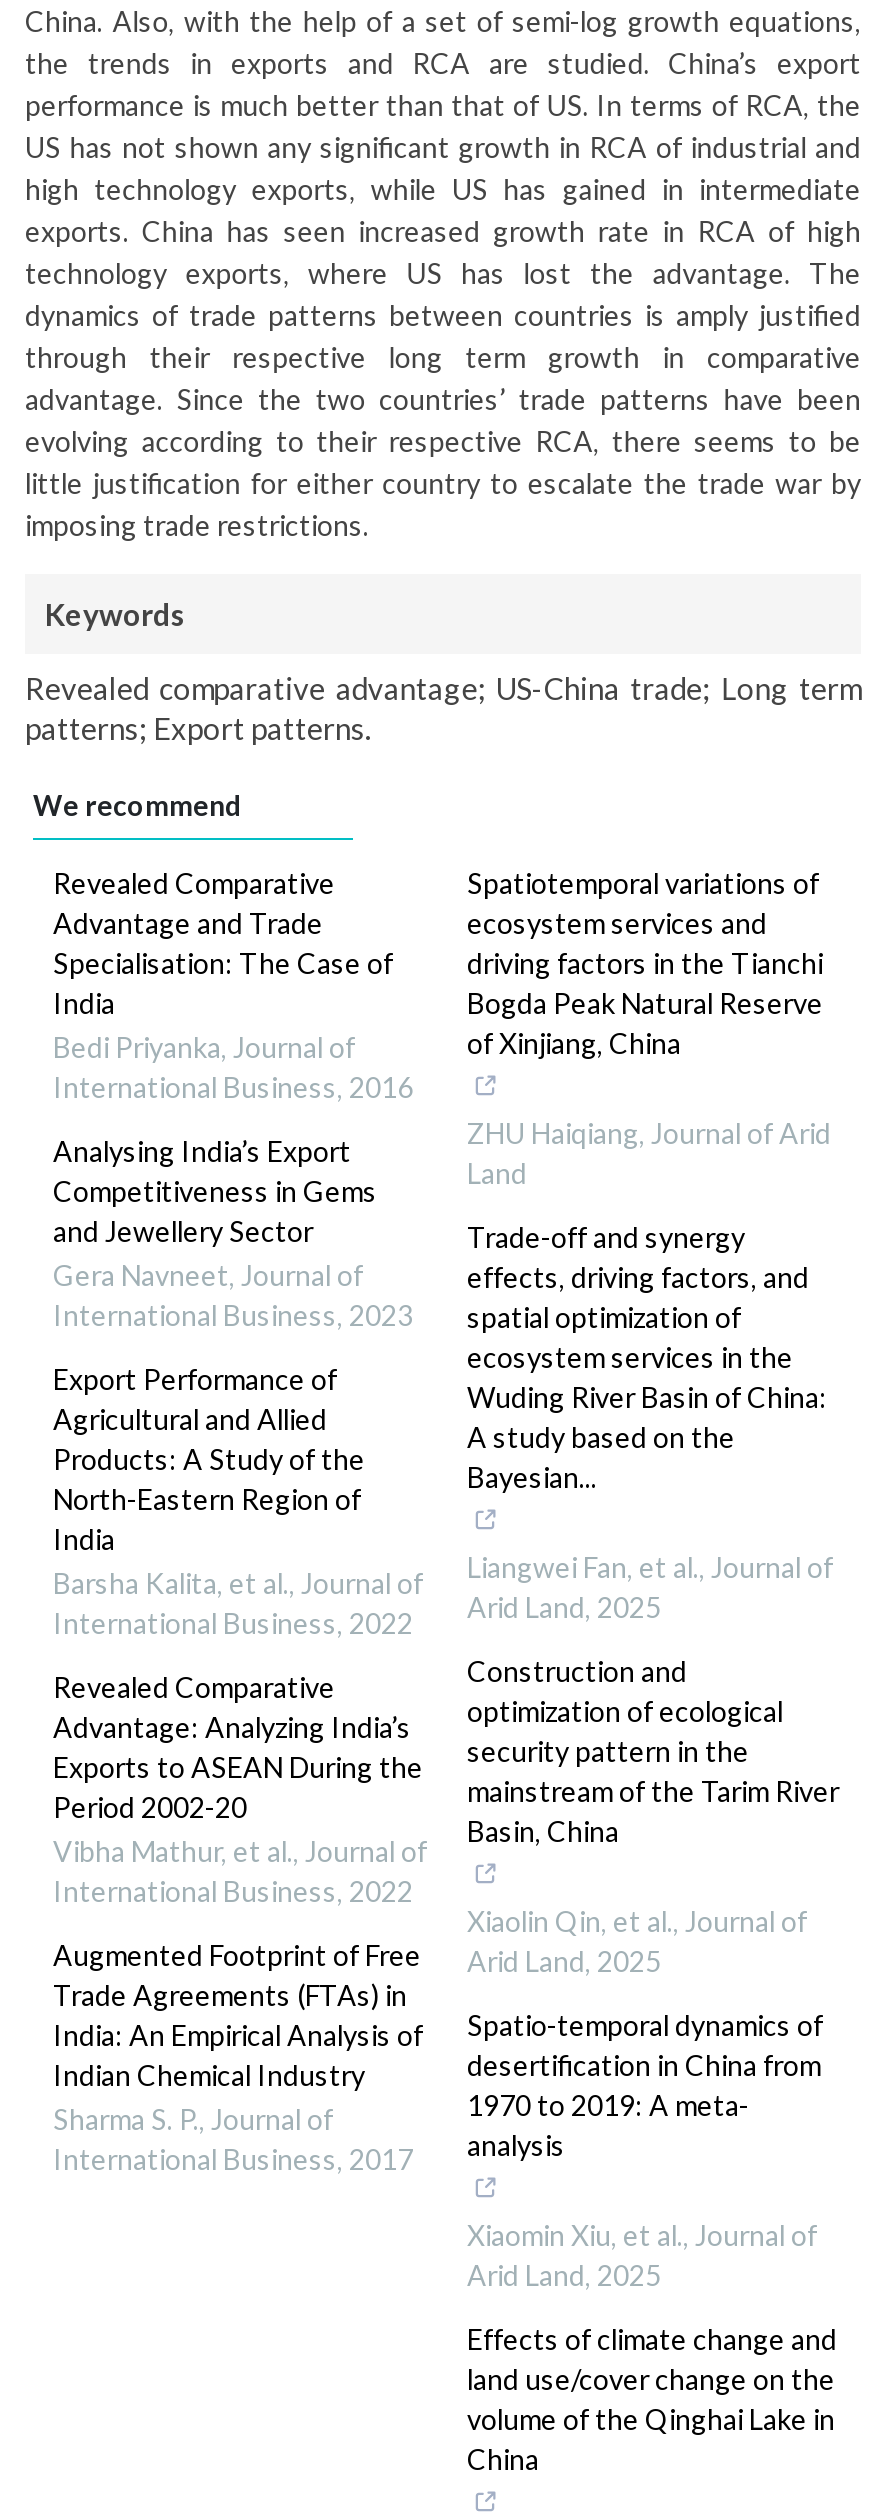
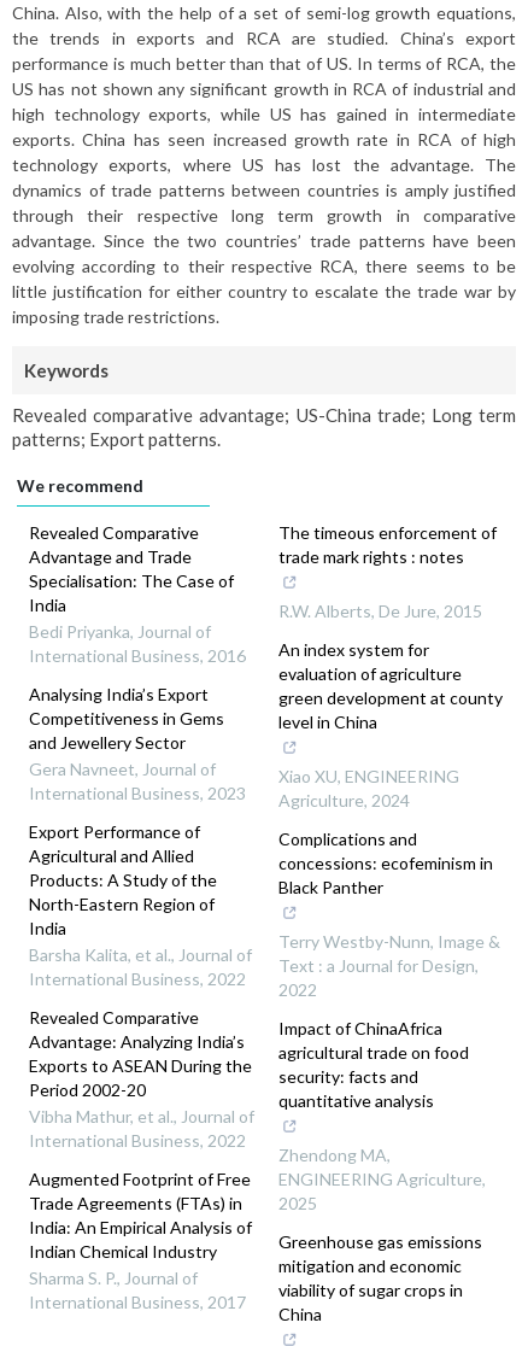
[467,866,823,1060] Spatiotemporal variations of | ecosystem services and | driving factors in the Tianchi | Bogda Peak Natural Reserve | of Xinjiang, China -> [278,522,497,567] The timeous enforcement of | trade mark rights : notes
[467,1116,831,1190] ZHU Haiqiang, Journal of Arid | Land -> [278,601,482,621] R.W. Alberts, De Jure, 2015
[467,1220,827,1494] Trade-off and synergy | effects, driving factors, and | spatial optimization of | ecosystem services in the | Wuding River Basin of China: | A study based on the | Bayesian... -> [278,639,503,732] An index system for | evaluation of agriculture | green development at county | level in China
[467,1550,833,1624] Liangwei Fan, et al., Journal of | Arid Land, 2025 -> [278,766,459,811] Xiao XU, ENGINEERING | Agriculture, 2024
[467,1654,839,1848] Construction and | optimization of ecological | security pattern in the | mainstream of the Tarim River | Basin, China -> [278,829,493,897] Complications and | concessions: ecofeminism in | Black Panther
[467,1904,807,1978] Xiaolin Qin, et al., Journal of | Arid Land, 2025 -> [278,931,500,1000] Terry Westby-Nunn, Image & | Text : a Journal for Design, | 2022
[467,2008,823,2162] Spatio-temporal dynamics of | desertification in China from | 1970 to 2019: A meta- | analysis -> [278,1018,469,1111] Impact of ChinaAfrica | agricultural trade on food | security: facts and | quantitative analysis
[467,2218,817,2292] Xiaomin Xiu, et al., Journal of | Arid Land, 2025 -> [278,1145,486,1213] Zhendong MA, | ENGINEERING Agriculture, | 2025
[467,2322,837,2436] Effects of climate change and | land use/cover change on the | volume of the Qinghai Lake in -> [278,1232,482,1300] Greenhouse gas emissions | mitigation and economic | viability of sugar crops in

